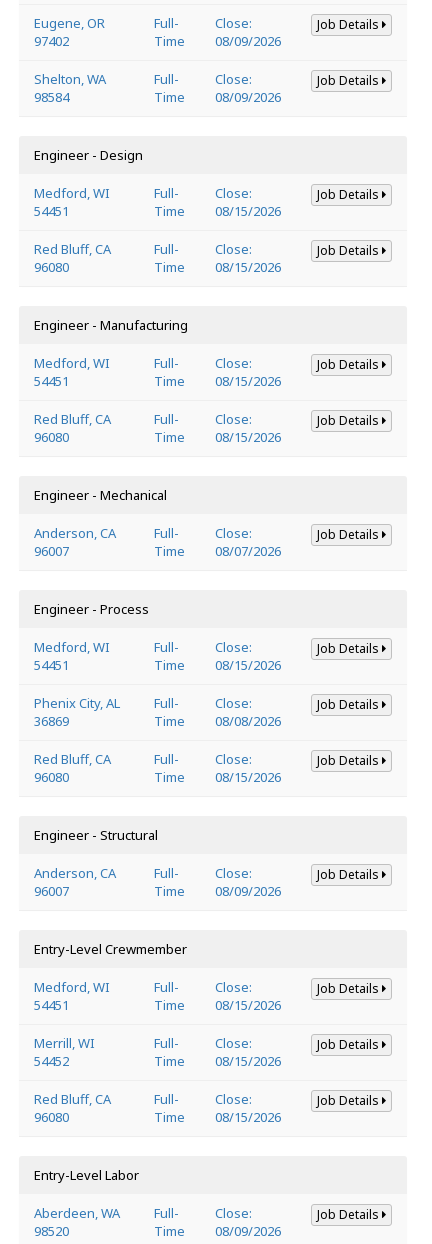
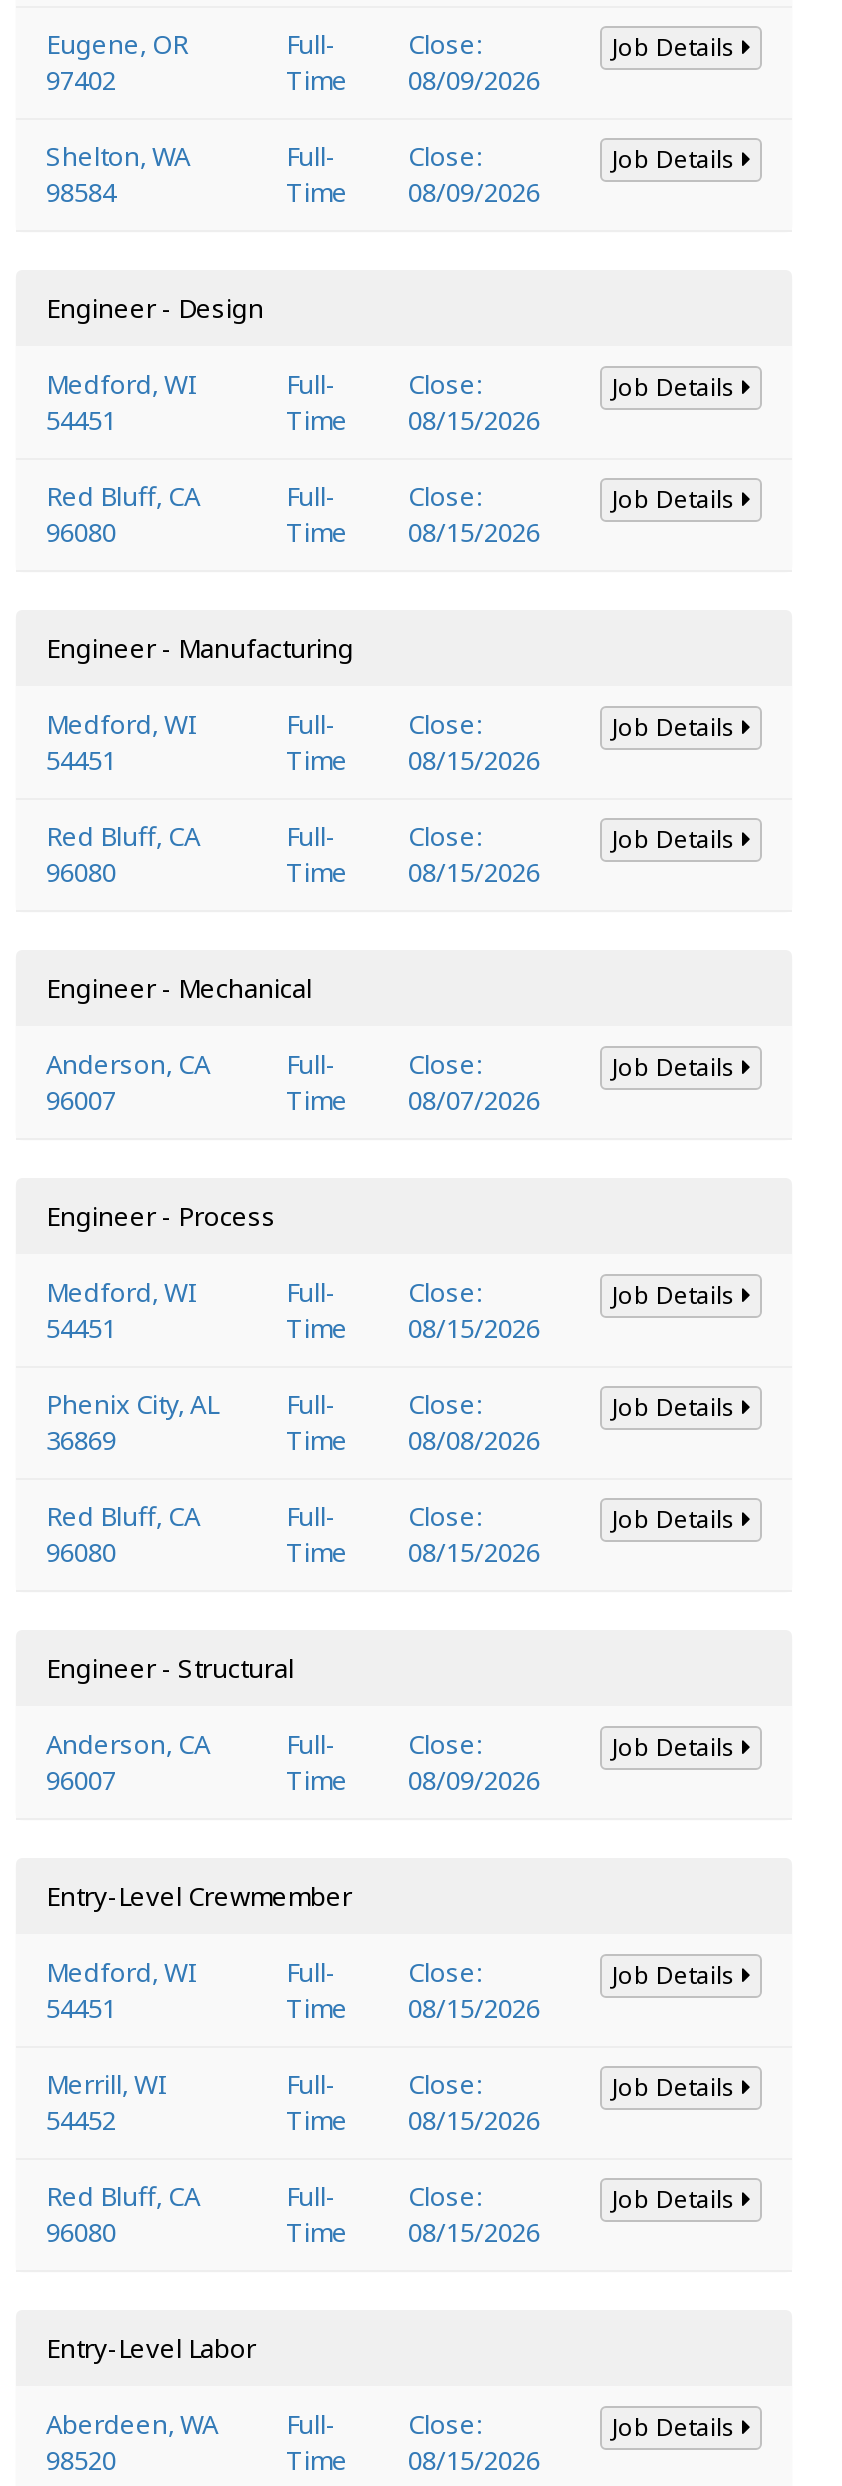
[154,1221,281,1239] Time 08/09/2026 -> [286,2441,540,2477] Time 08/15/2026

